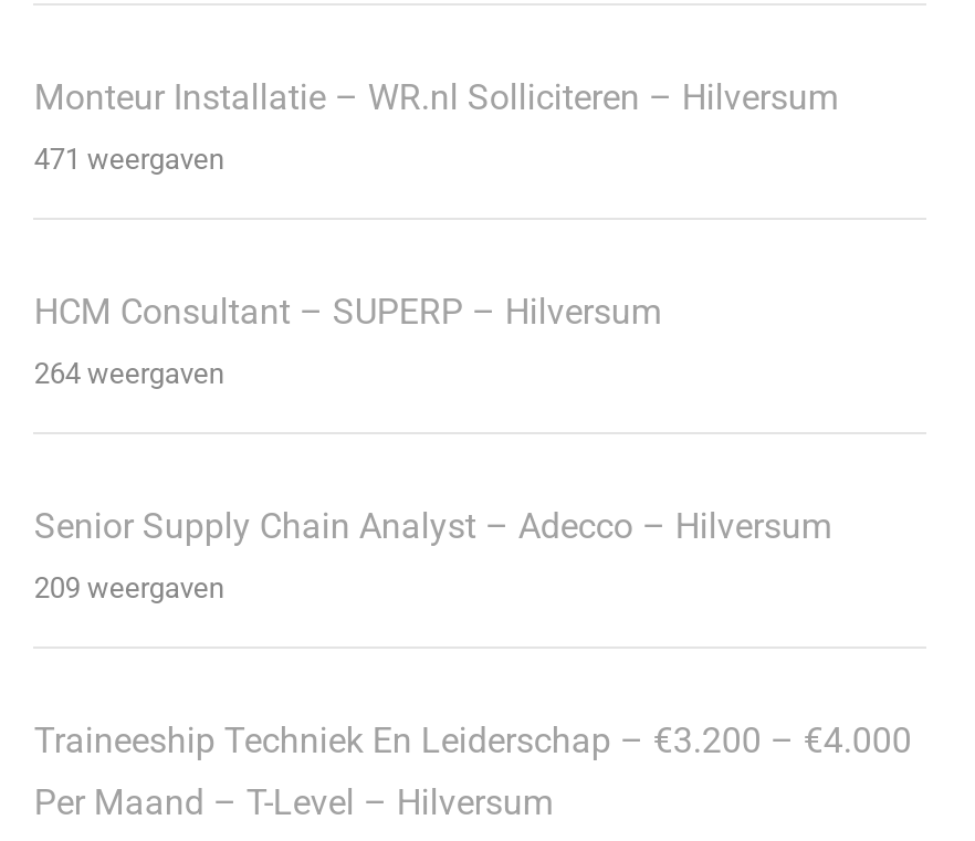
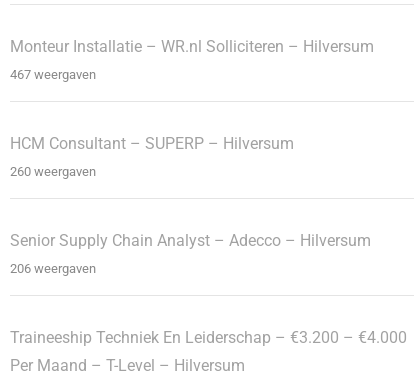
[34,143,224,176] 471 weergaven -> [10,67,96,82] 467 weergaven
[34,357,224,390] 264 weergaven -> [10,164,96,179] 260 weergaven
[34,572,224,605] 209 weergaven -> [10,261,96,276] 206 weergaven

